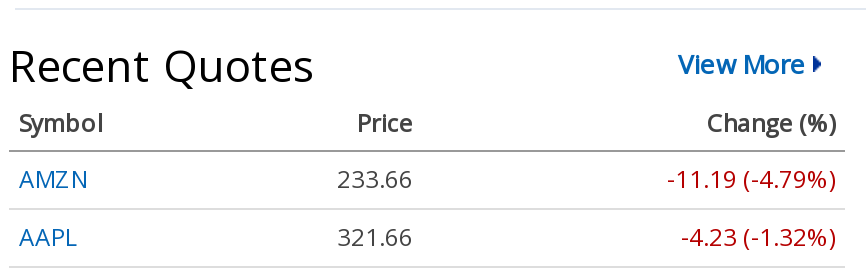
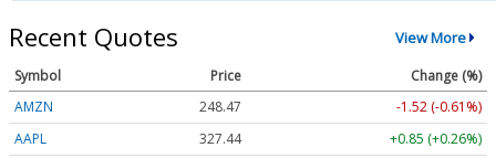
[337,161,413,195] 233.66 -> [199,97,241,116] 248.47
[667,161,835,195] -11.19 (-4.79%) -> [396,97,482,116] -1.52 (-0.61%)
[337,219,413,253] 321.66 -> [199,129,241,148] 327.44
[681,219,835,253] -4.23 (-1.32%) -> [390,129,482,148] +0.85 (+0.26%)

